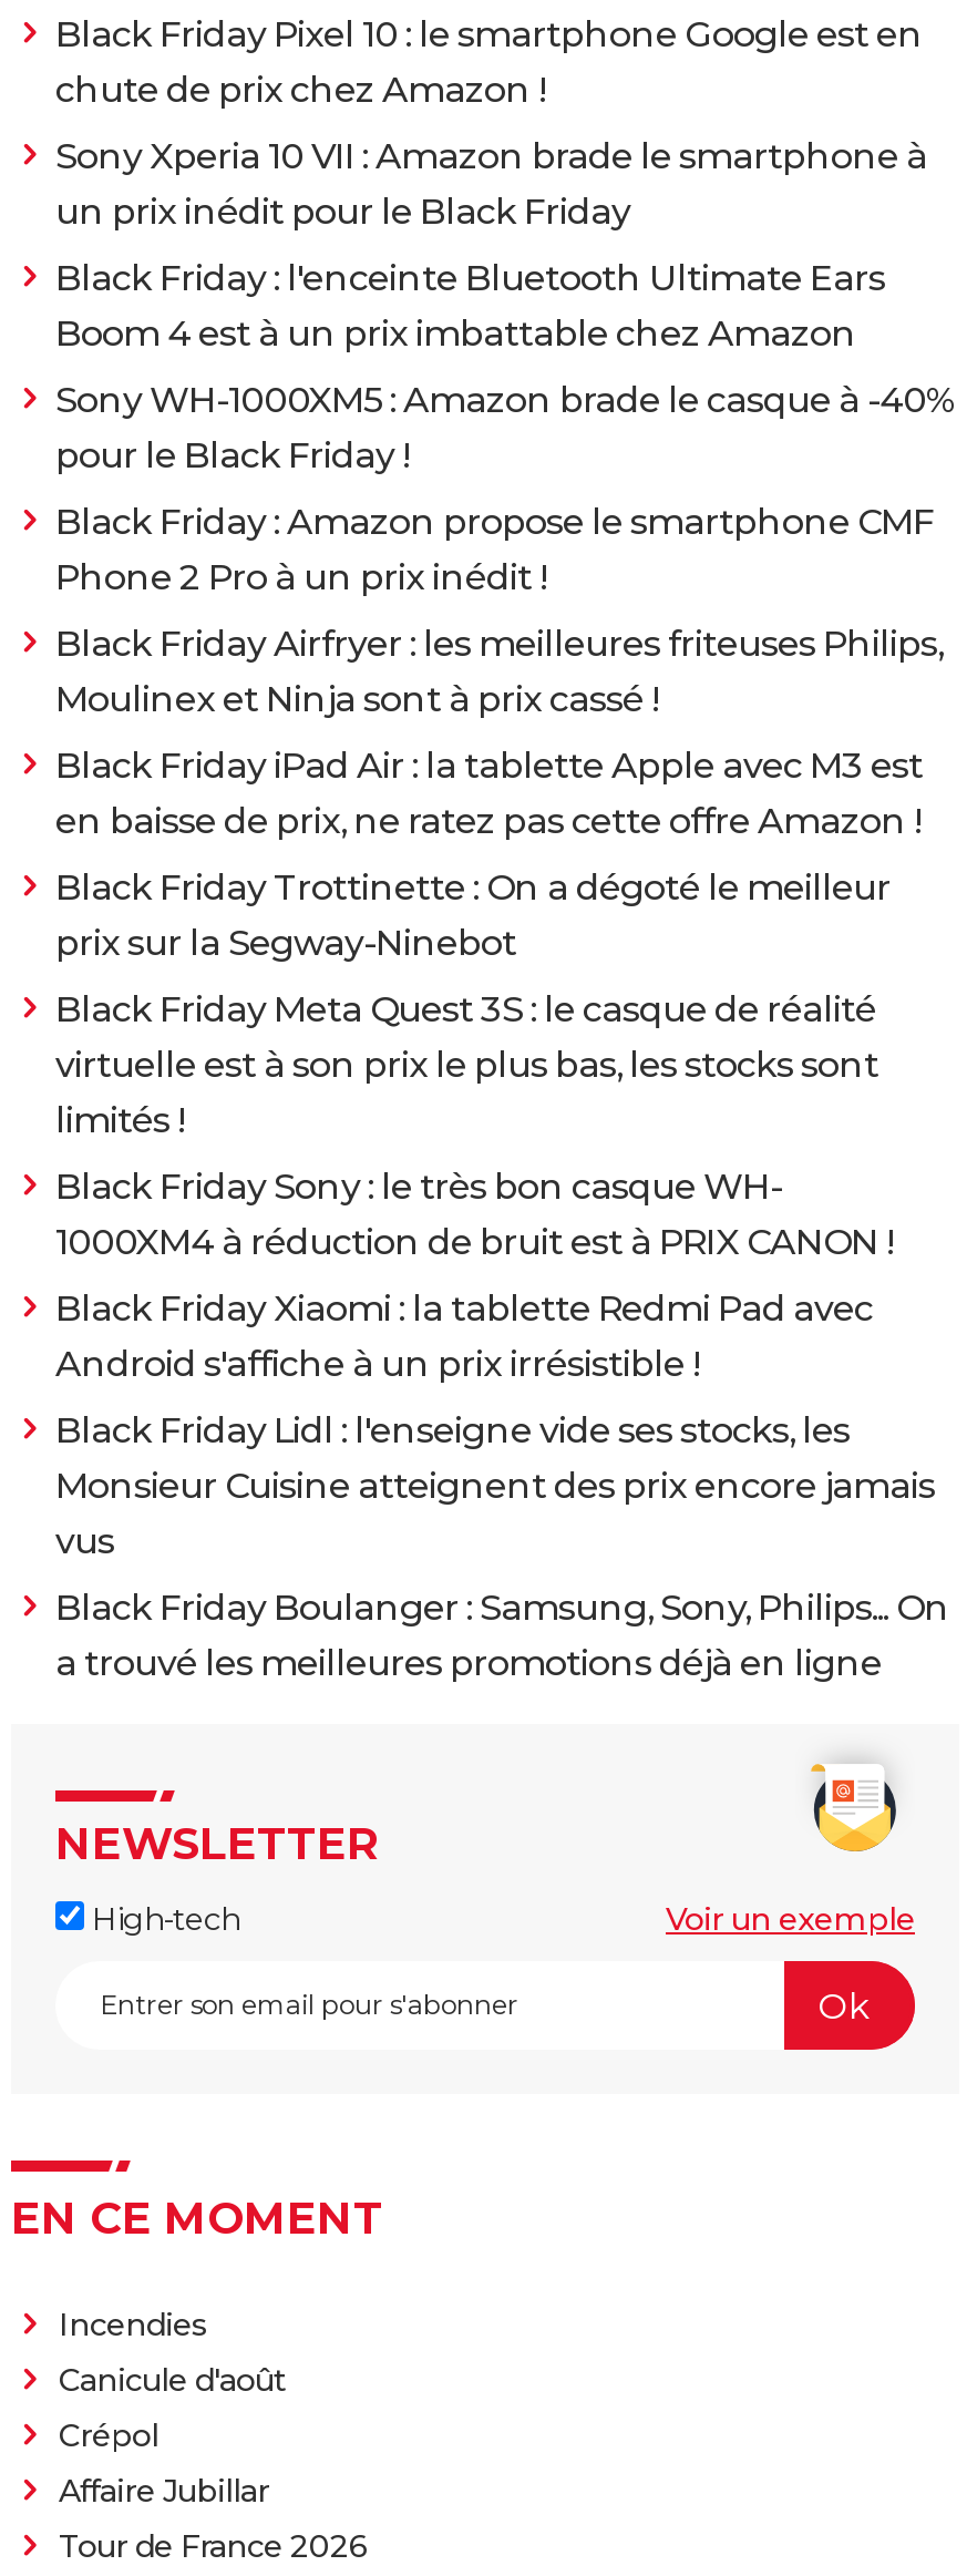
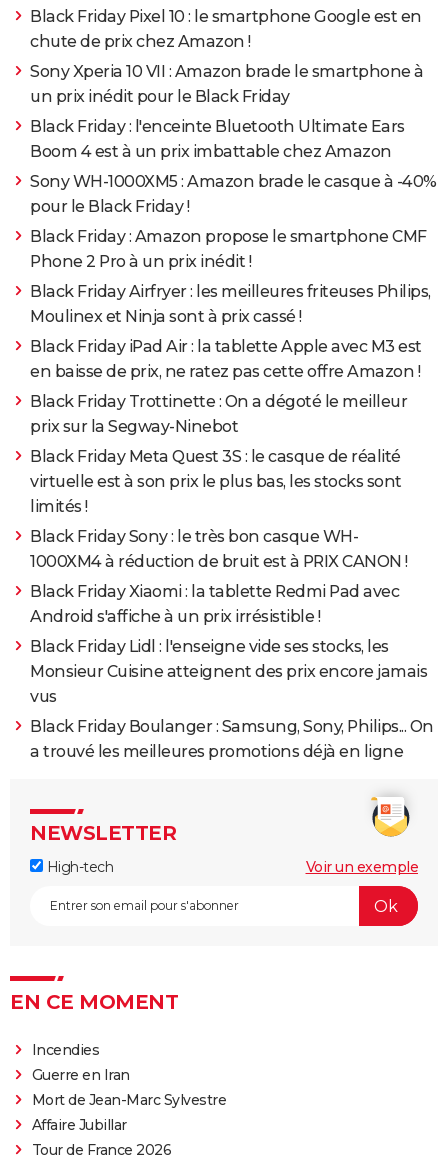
[59,2360,286,2456] Canicule d'août | Crépol -> [31,1066,226,1109] Guerre en Iran | Mort de Jean-Marc Sylvestre

